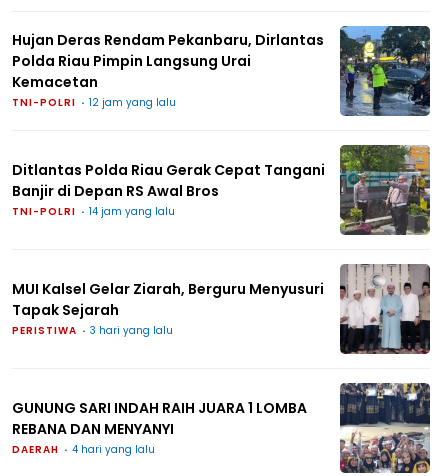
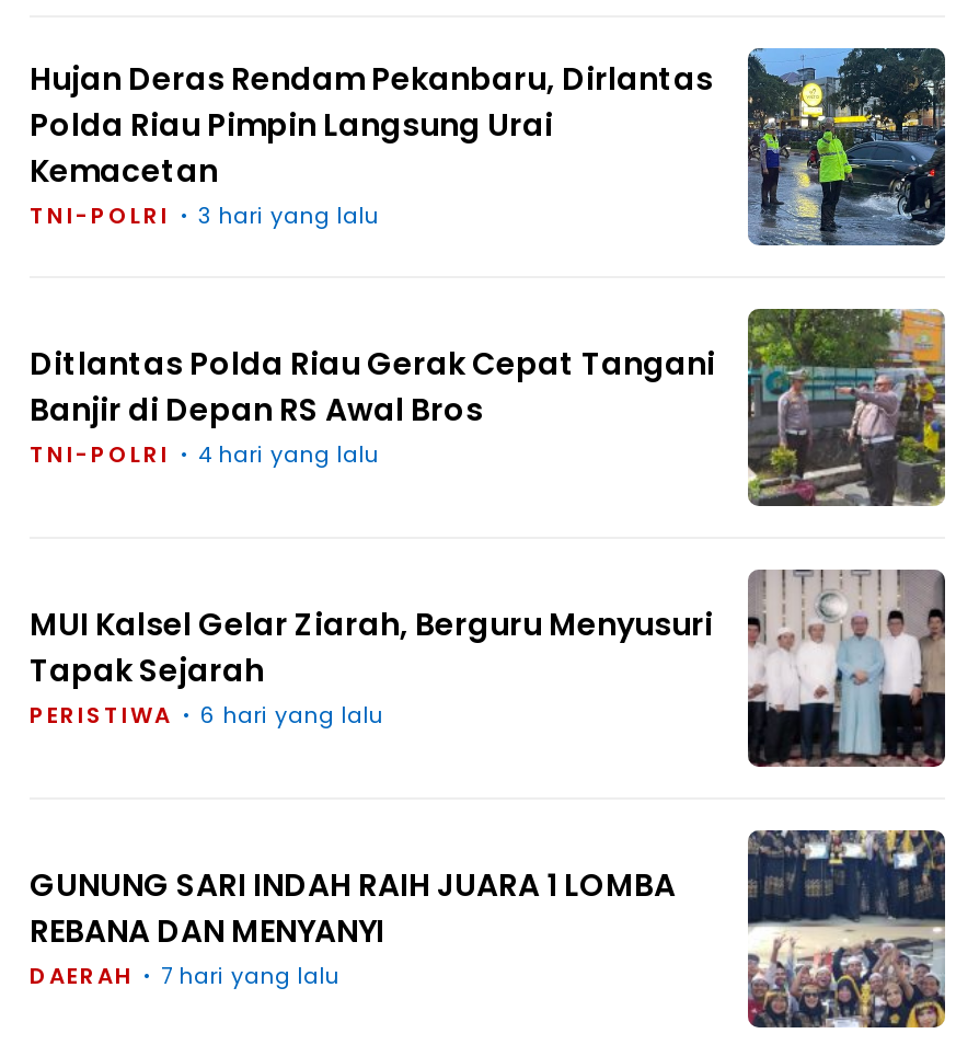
[89,95,176,110] 12 jam yang lalu -> none
[89,204,175,219] 14 jam yang lalu -> none
moved [90,323,173,338] -> [198,200,380,233]: 3 hari yang lalu
none -> [200,698,384,731] 6 hari yang lalu
moved [72,442,155,457] -> [198,438,380,471]: 4 hari yang lalu
none -> [161,959,341,992] 7 hari yang lalu

